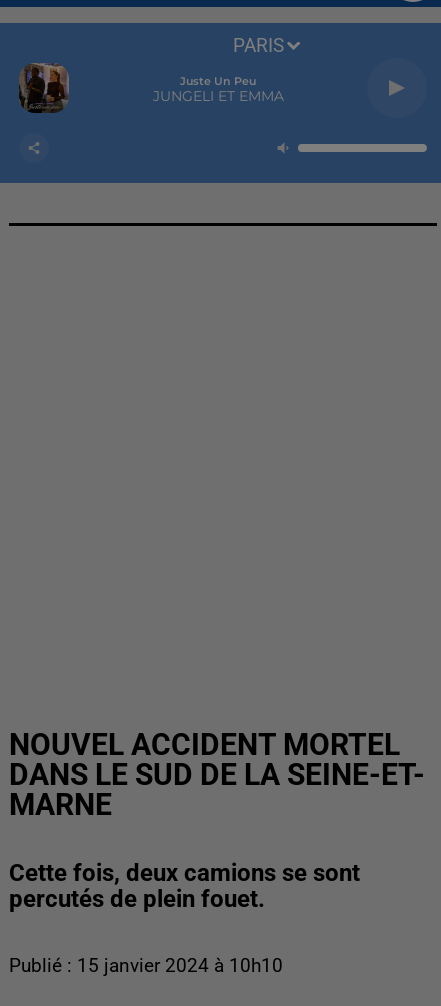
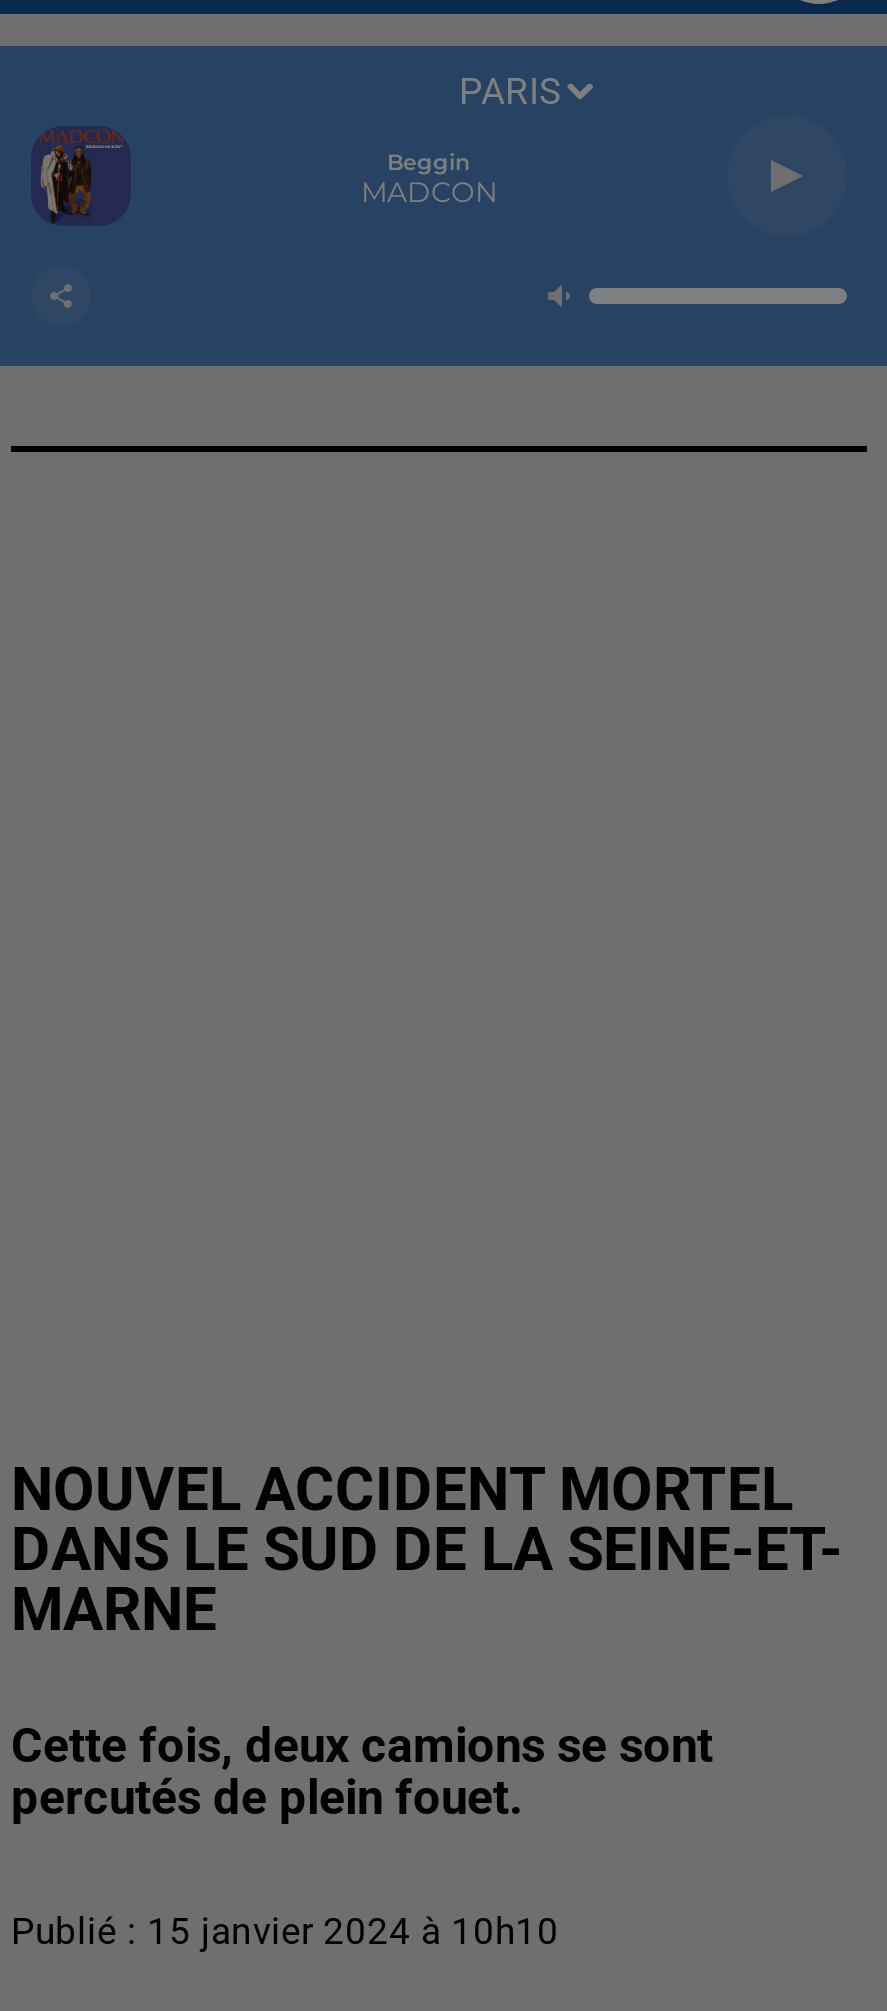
[18,62,70,114] [image] -> [31,126,131,226] [image]
[152,74,283,105] Juste Un Peu | JUNGELI ET EMMA -> [361,148,497,210] Beggin | MADCON

